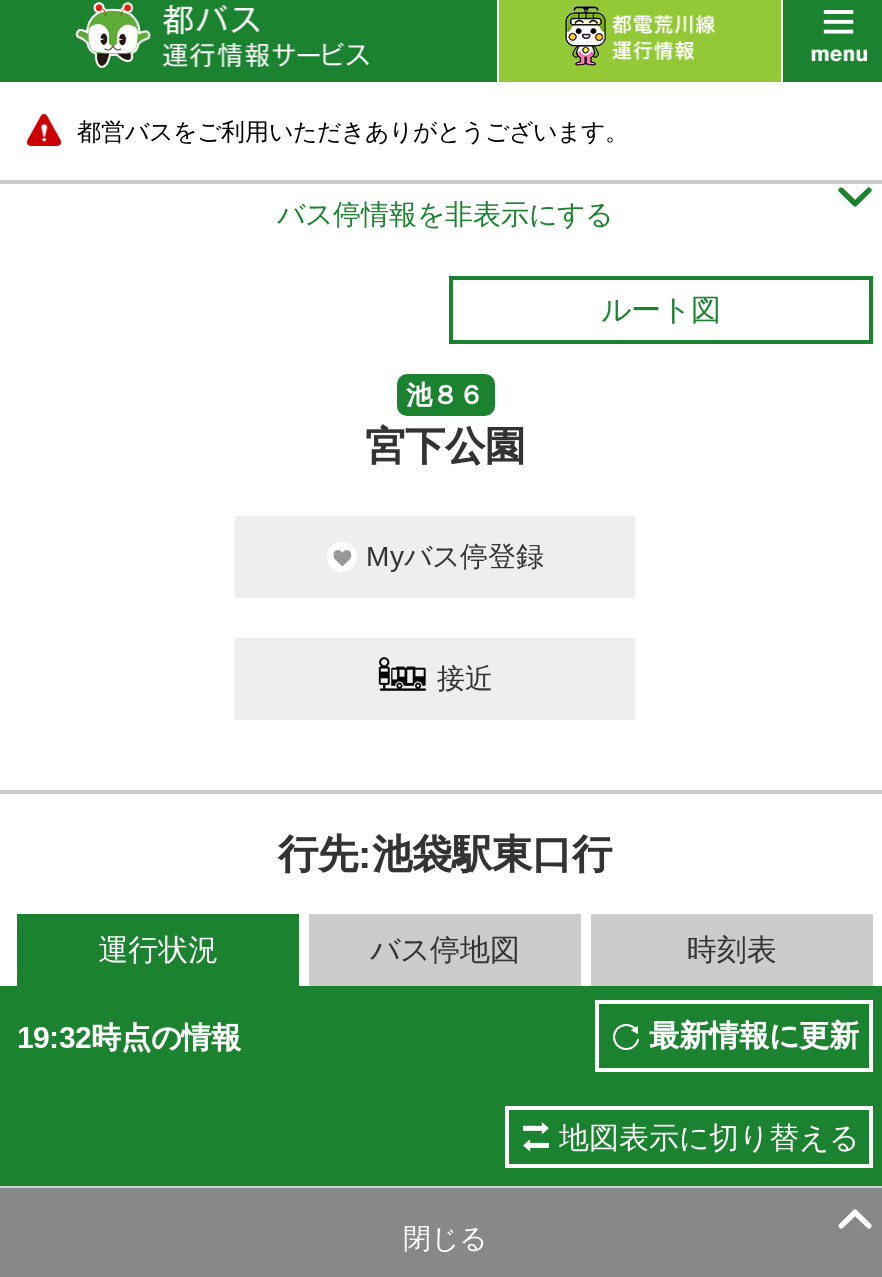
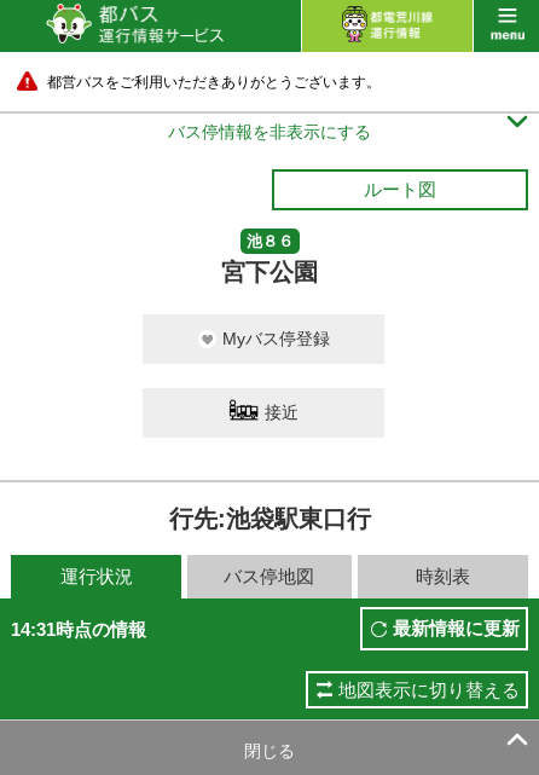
[17,1020,241,1054] 19:32時点の情報 -> [11,619,146,640] 14:31時点の情報

